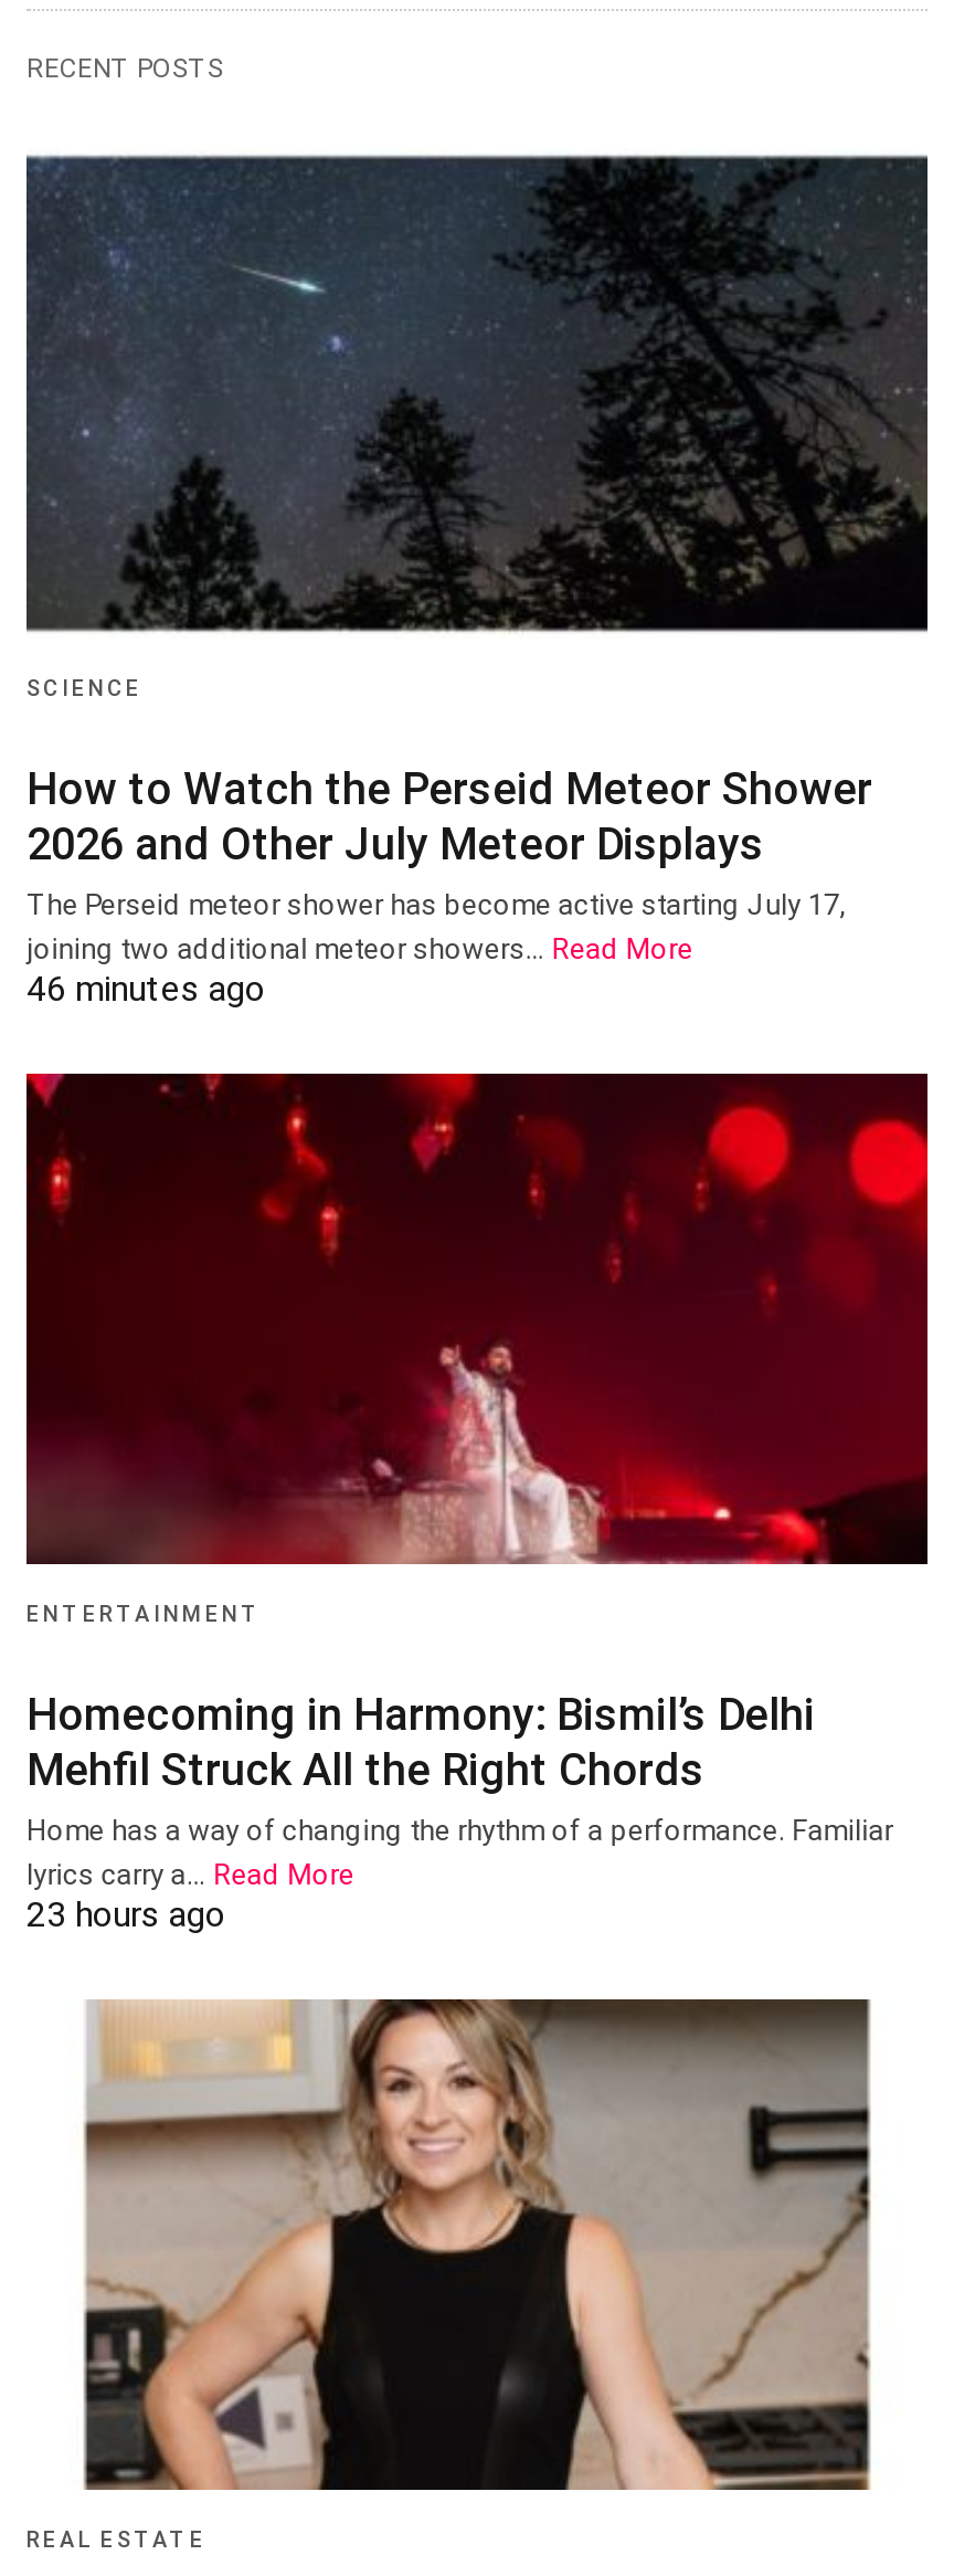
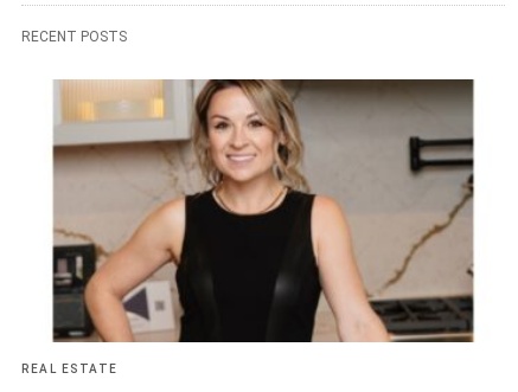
[24,152,930,1010] [image] | SCIENCE | How to Watch the Perseid Meteor Shower | 2026 and Other July Meteor Displays | The Perseid meteor shower has become active starting July 17, | joining two additional meteor showers… Read More | 46 minutes ago -> none
[24,1071,930,1935] [image] | ENTERTAINMENT | Homecoming in Harmony: Bismil’s Delhi | Mehfil Struck All the Right Chords | Home has a way of changing the rhythm of a performance. Familiar | lyrics carry a… Read More | 23 hours ago -> none

